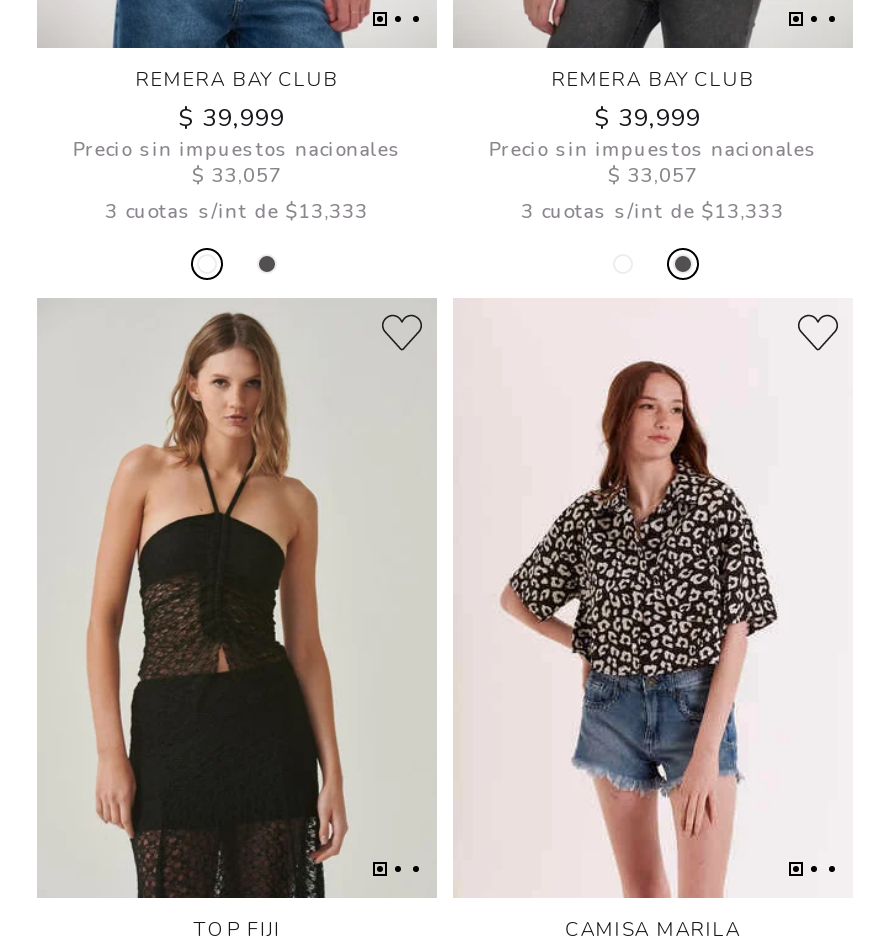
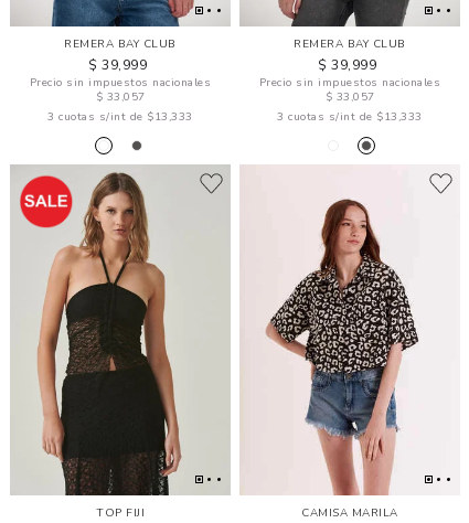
none -> [19,174,73,228] [image]

